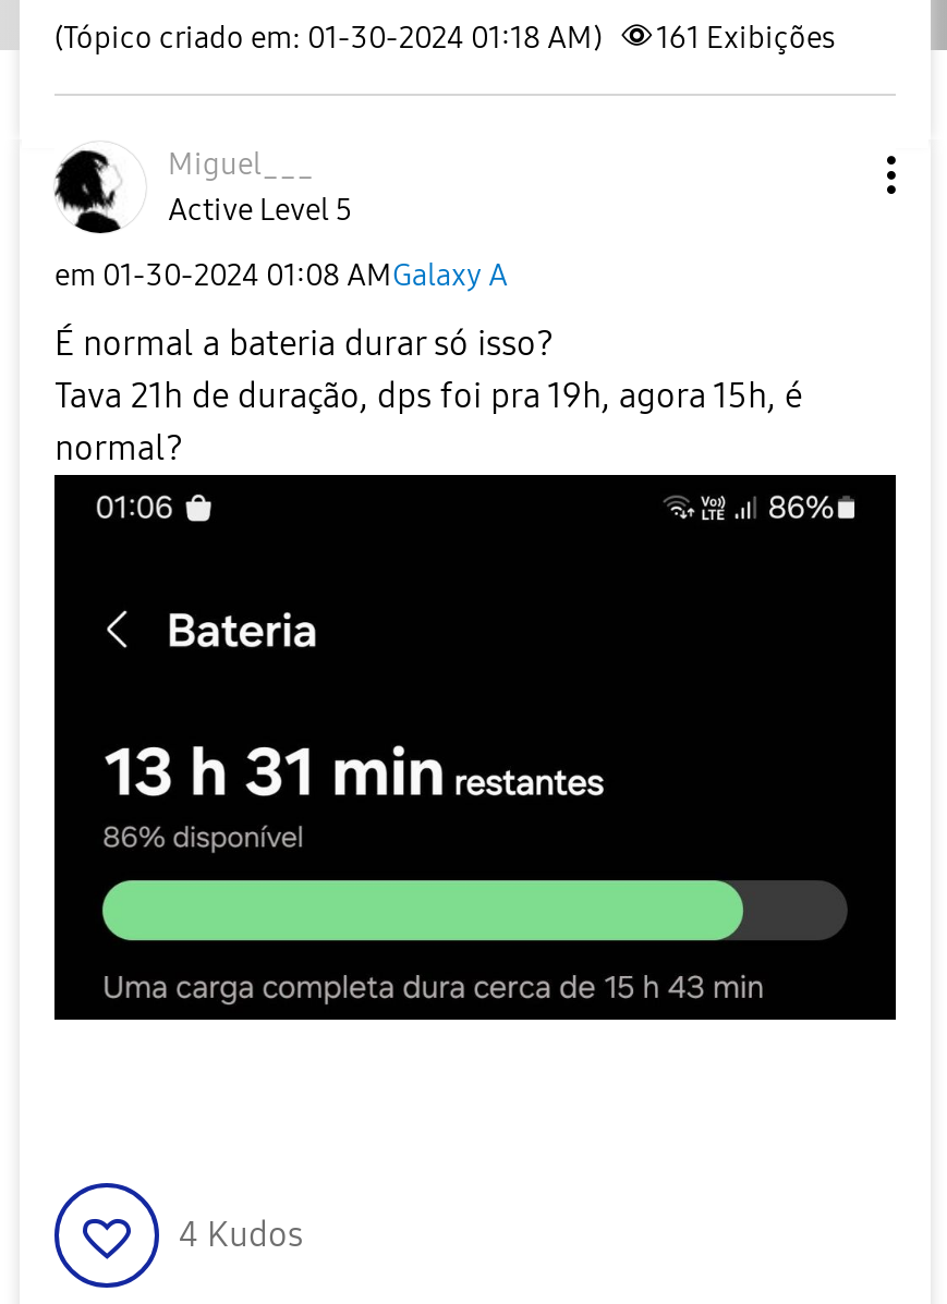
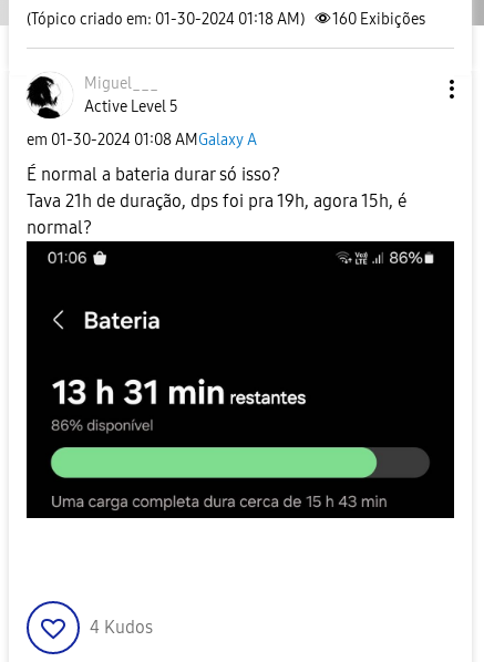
[54,20,835,57] (Tópico criado em: 01-30-2024 01:18 AM) 161 Exibições -> [27,10,425,29] (Tópico criado em: 01-30-2024 01:18 AM) 160 Exibições

